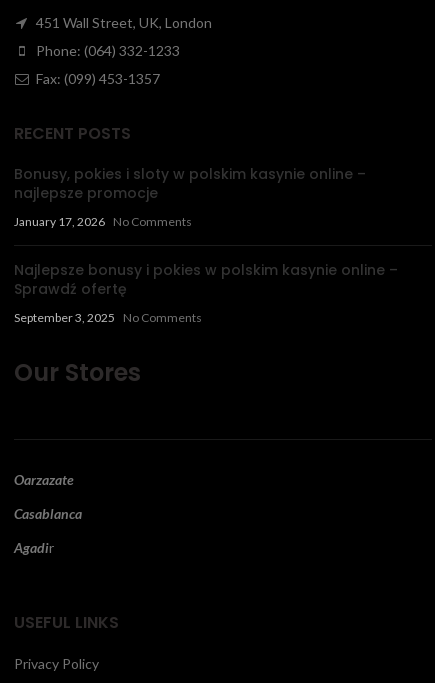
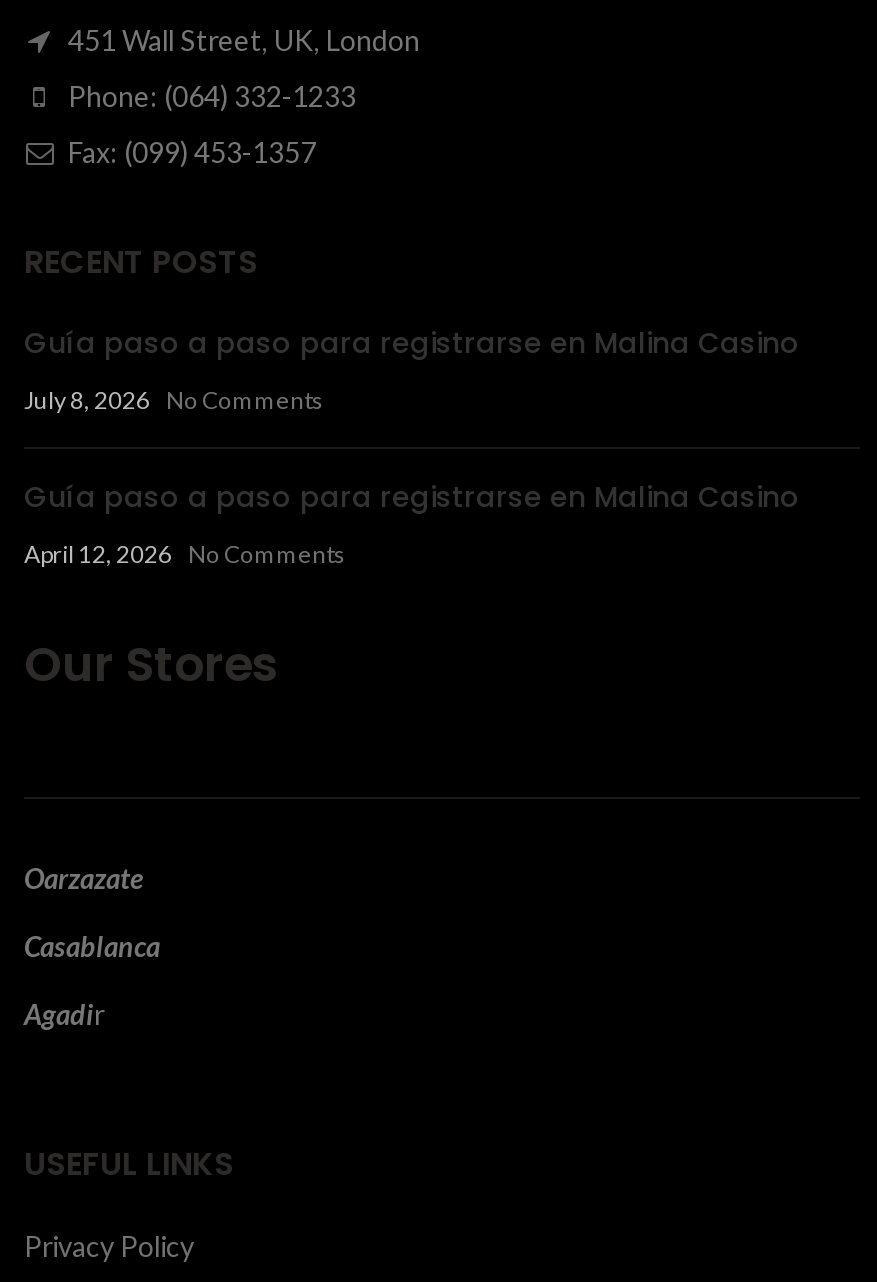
[14,164,366,203] Bonusy, pokies i sloty w polskim kasynie online – | najlepsze promocje -> [24,323,800,363] Guía paso a paso para registrarse en Malina Casino
[14,214,192,229] January 17, 2026 No Comments -> [24,385,324,415] July 8, 2026 No Comments
[14,260,398,299] Najlepsze bonusy i pokies w polskim kasynie online – | Sprawdź ofertę -> [24,477,800,517] Guía paso a paso para registrarse en Malina Casino
[14,310,202,325] September 3, 2025 No Comments -> [24,539,346,569] April 12, 2026 No Comments

